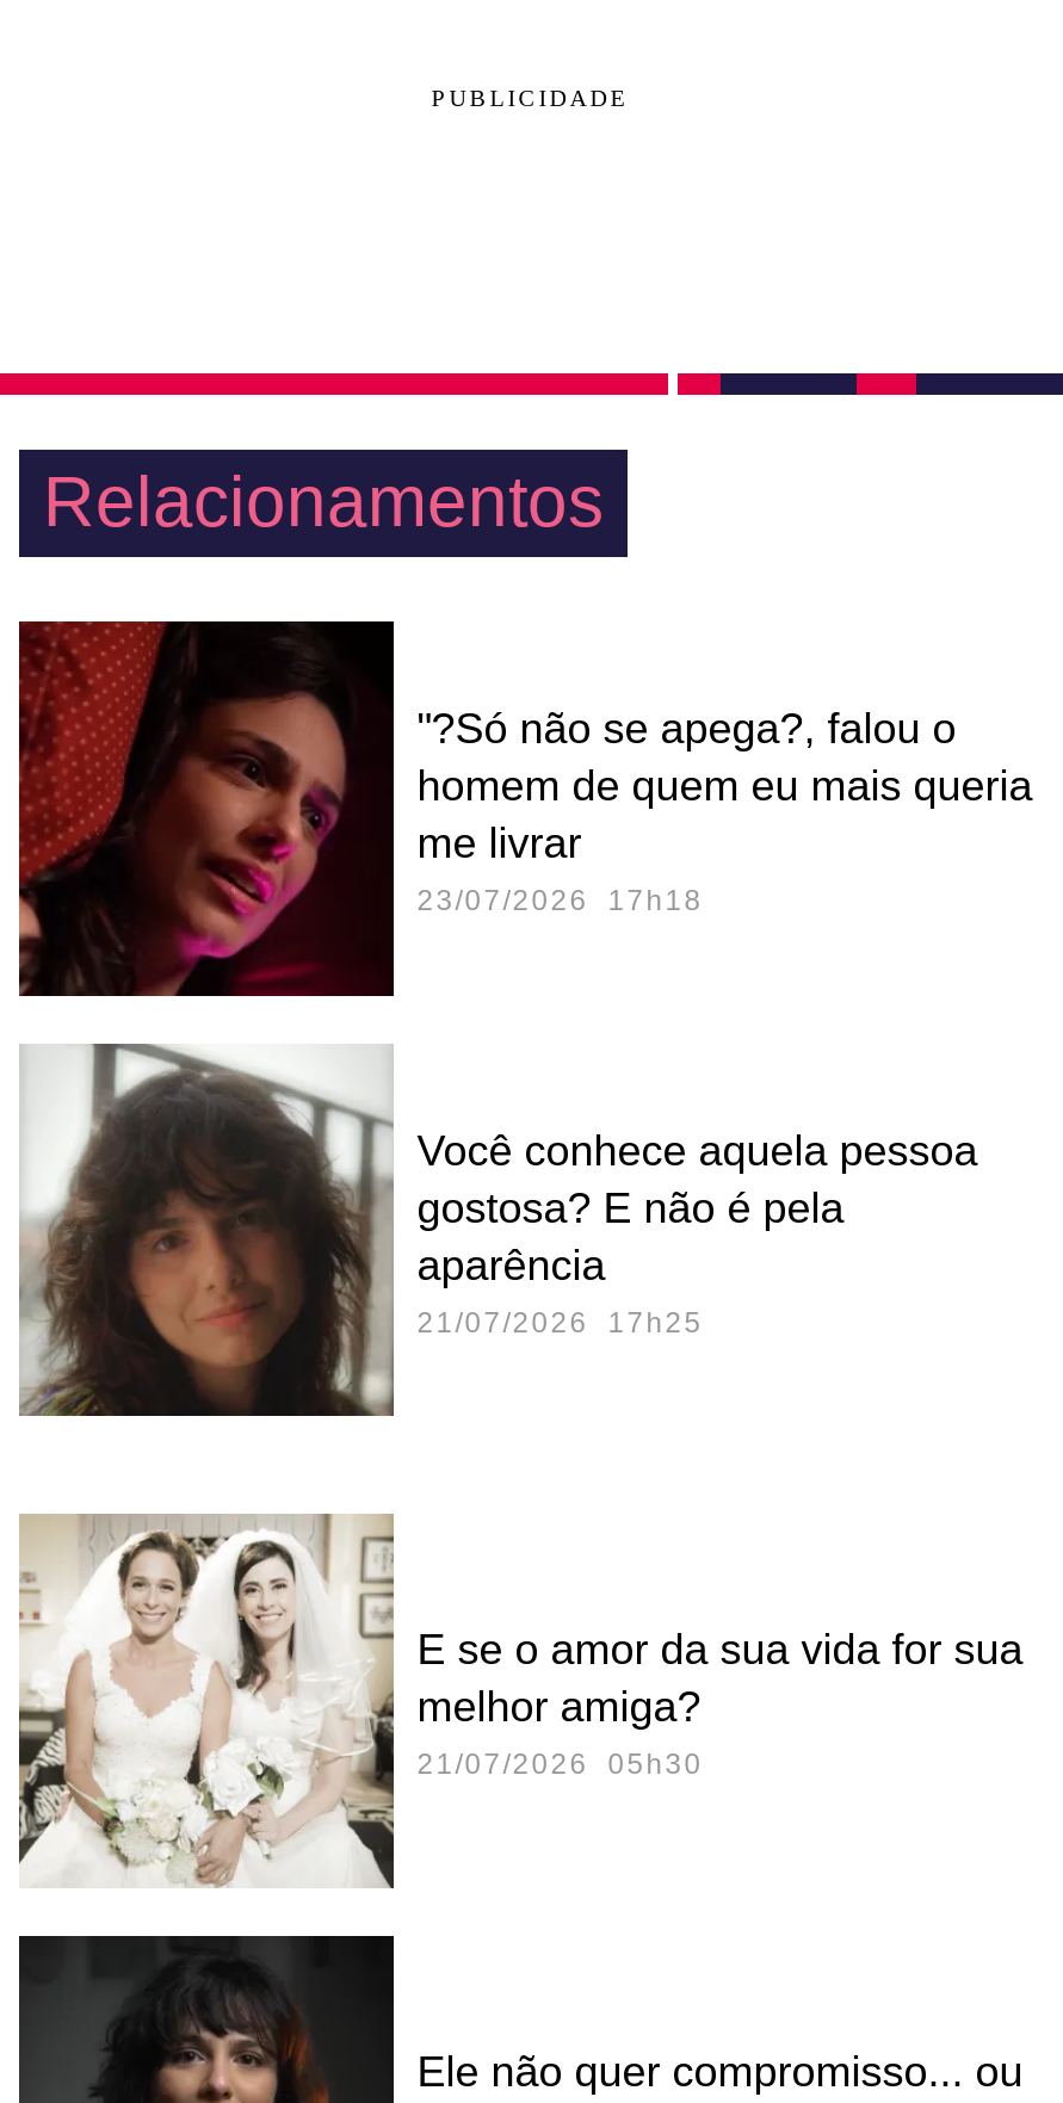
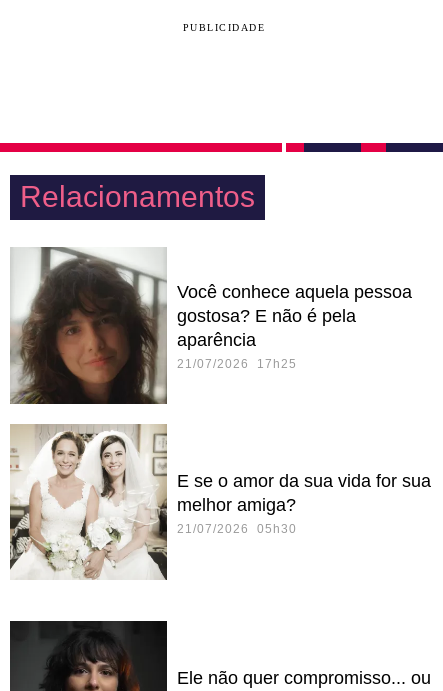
[17,619,1033,998] [image] | "?Só não se apega?, falou o | homem de quem eu mais queria | me livrar | 23/07/2026 17h18 -> none
moved [14,1511,1023,1891] -> [8,422,431,581]: [image] | E se o amor da sua vida for sua | melhor amiga? | 21/07/2026 05h30

